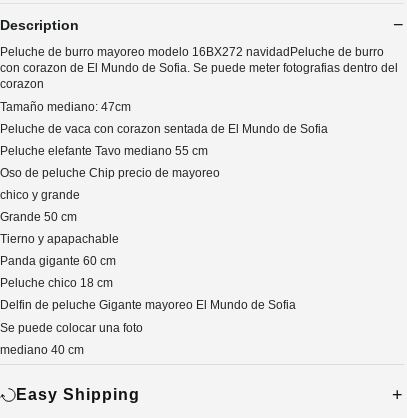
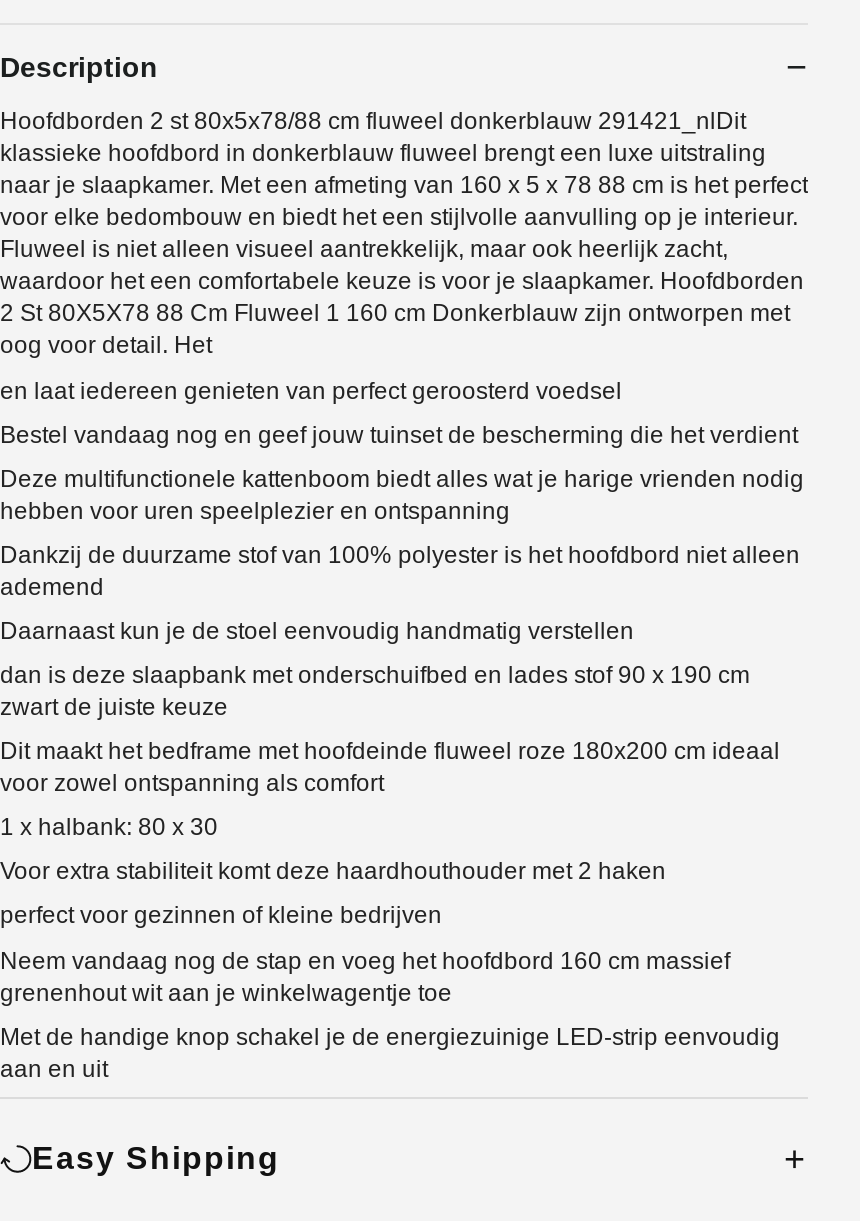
[0,45,398,91] Peluche de burro mayoreo modelo 16BX272 navidadPeluche de burro | con corazon de El Mundo de Sofia. Se puede meter fotografias dentro del | corazon -> [0,108,808,360] Hoofdborden 2 st 80x5x78/88 cm fluweel donkerblauw 291421_nlDit | klassieke hoofdbord in donkerblauw fluweel brengt een luxe uitstraling | naar je slaapkamer. Met een afmeting van 160 x 5 x 78 88 cm is het perfect | voor elke bedombouw en biedt het een stijlvolle aanvulling op je interieur. | Fluweel is niet alleen visueel aantrekkelijk, maar ook heerlijk zacht, | waardoor het een comfortabele keuze is voor je slaapkamer. Hoofdborden | 2 St 80X5X78 88 Cm Fluweel 1 160 cm Donkerblauw zijn ontworpen met | oog voor detail. Het
[0,99,131,113] Tamaño mediano: 47cm -> [0,376,622,404] en laat iedereen genieten van perfect geroosterd voedsel
[0,122,328,136] Peluche de vaca con corazon sentada de El Mundo de Sofia -> [0,420,798,448] Bestel vandaag nog en geef jouw tuinset de bescherming die het verdient
[0,144,208,158] Peluche elefante Tavo mediano 55 cm -> [0,464,804,524] Deze multifunctionele kattenboom biedt alles wat je harige vrienden nodig | hebben voor uren speelplezier en ontspanning
[0,166,220,180] Oso de peluche Chip precio de mayoreo -> [0,541,800,601] Dankzij de duurzame stof van 100% polyester is het hoofdbord niet alleen | ademend
[0,188,80,202] chico y grande -> [0,617,634,645] Daarnaast kun je de stoel eenvoudig handmatig verstellen
[0,210,77,224] Grande 50 cm -> [0,661,750,721] dan is deze slaapbank met onderschuifbed en lades stof 90 x 190 cm | zwart de juiste keuze
[0,232,119,246] Tierno y apapachable -> [0,737,780,797] Dit maakt het bedframe met hoofdeinde fluweel roze 180x200 cm ideaal | voor zowel ontspanning als comfort
[0,254,116,268] Panda gigante 60 cm -> [0,814,218,842] 1 x halbank: 80 x 30
[0,276,113,290] Peluche chico 18 cm -> [0,858,666,886] Voor extra stabiliteit komt deze haardhouthouder met 2 haken
[0,298,296,312] Delfin de peluche Gigante mayoreo El Mundo de Sofia -> [0,902,442,930] perfect voor gezinnen of kleine bedrijven
[0,321,143,335] Se puede colocar una foto -> [0,946,730,1006] Neem vandaag nog de stap en voeg het hoofdbord 160 cm massief | grenenhout wit aan je winkelwagentje toe
[0,343,84,357] mediano 40 cm -> [0,1022,780,1082] Met de handige knop schakel je de energiezuinige LED-strip eenvoudig | aan en uit

